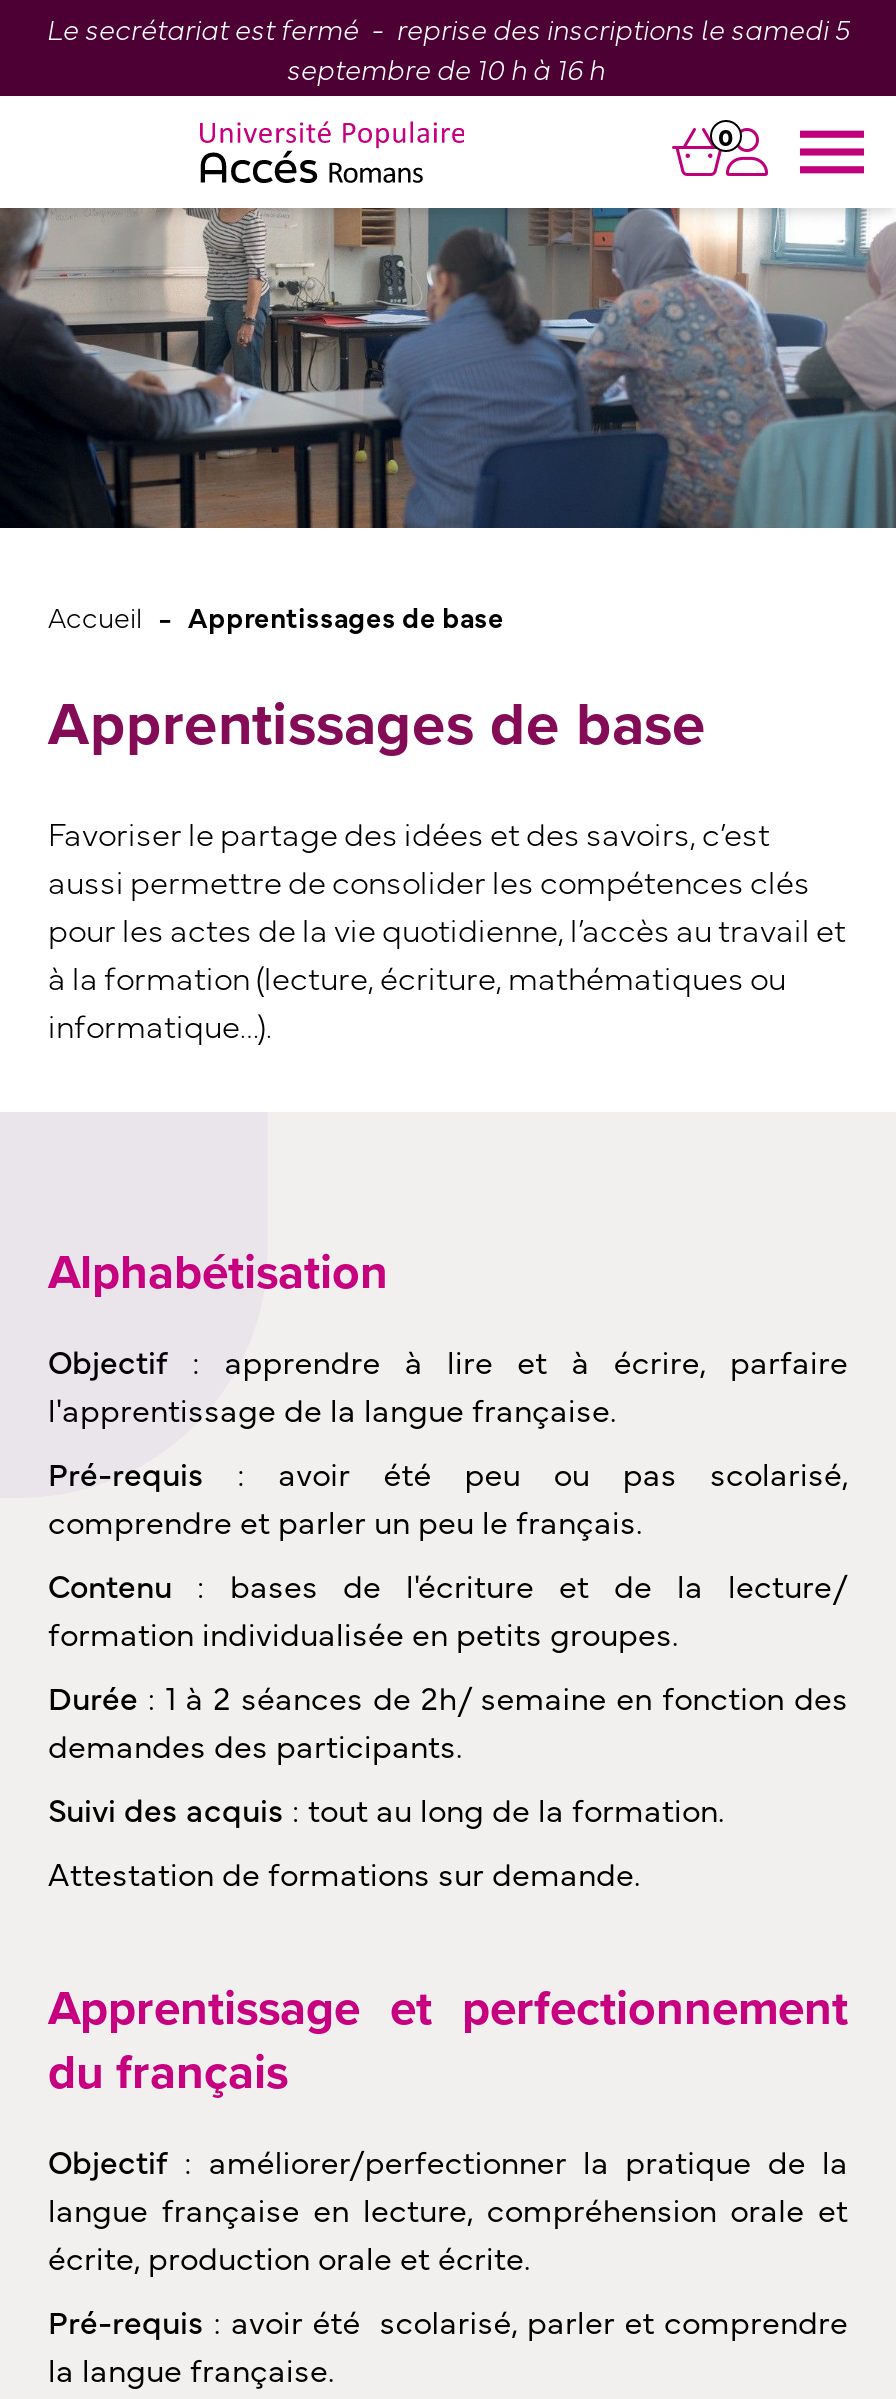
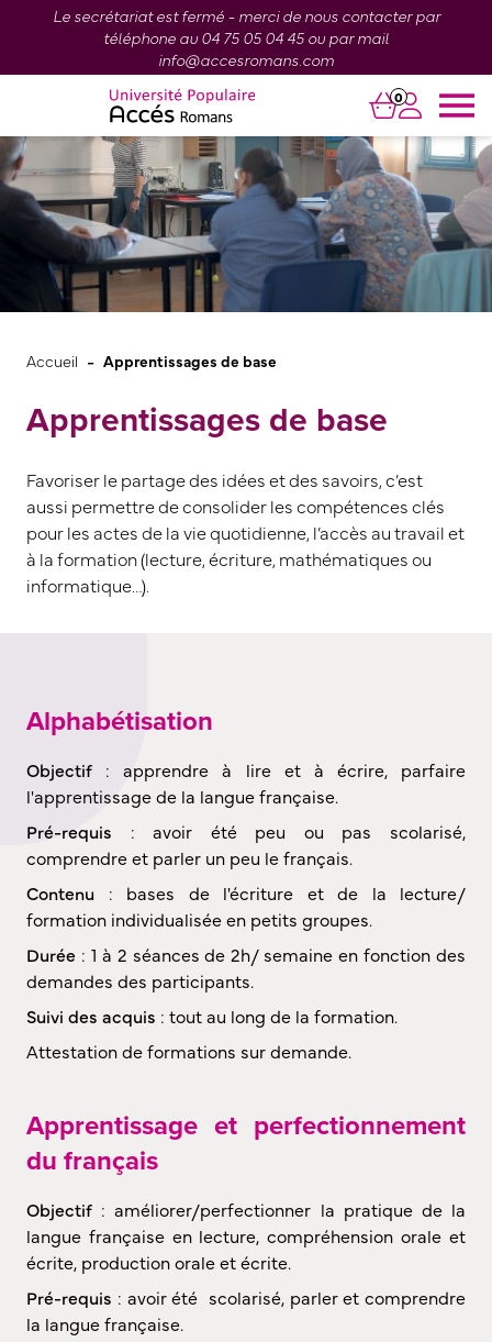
[46,8,850,86] Le secrétariat est fermé - reprise des inscriptions le samedi 5 | septembre de 10 h à 16 h -> [52,4,440,69] Le secrétariat est fermé - merci de nous contacter par | téléphone au 04 75 05 04 45 ou par mail | info@accesromans.com

